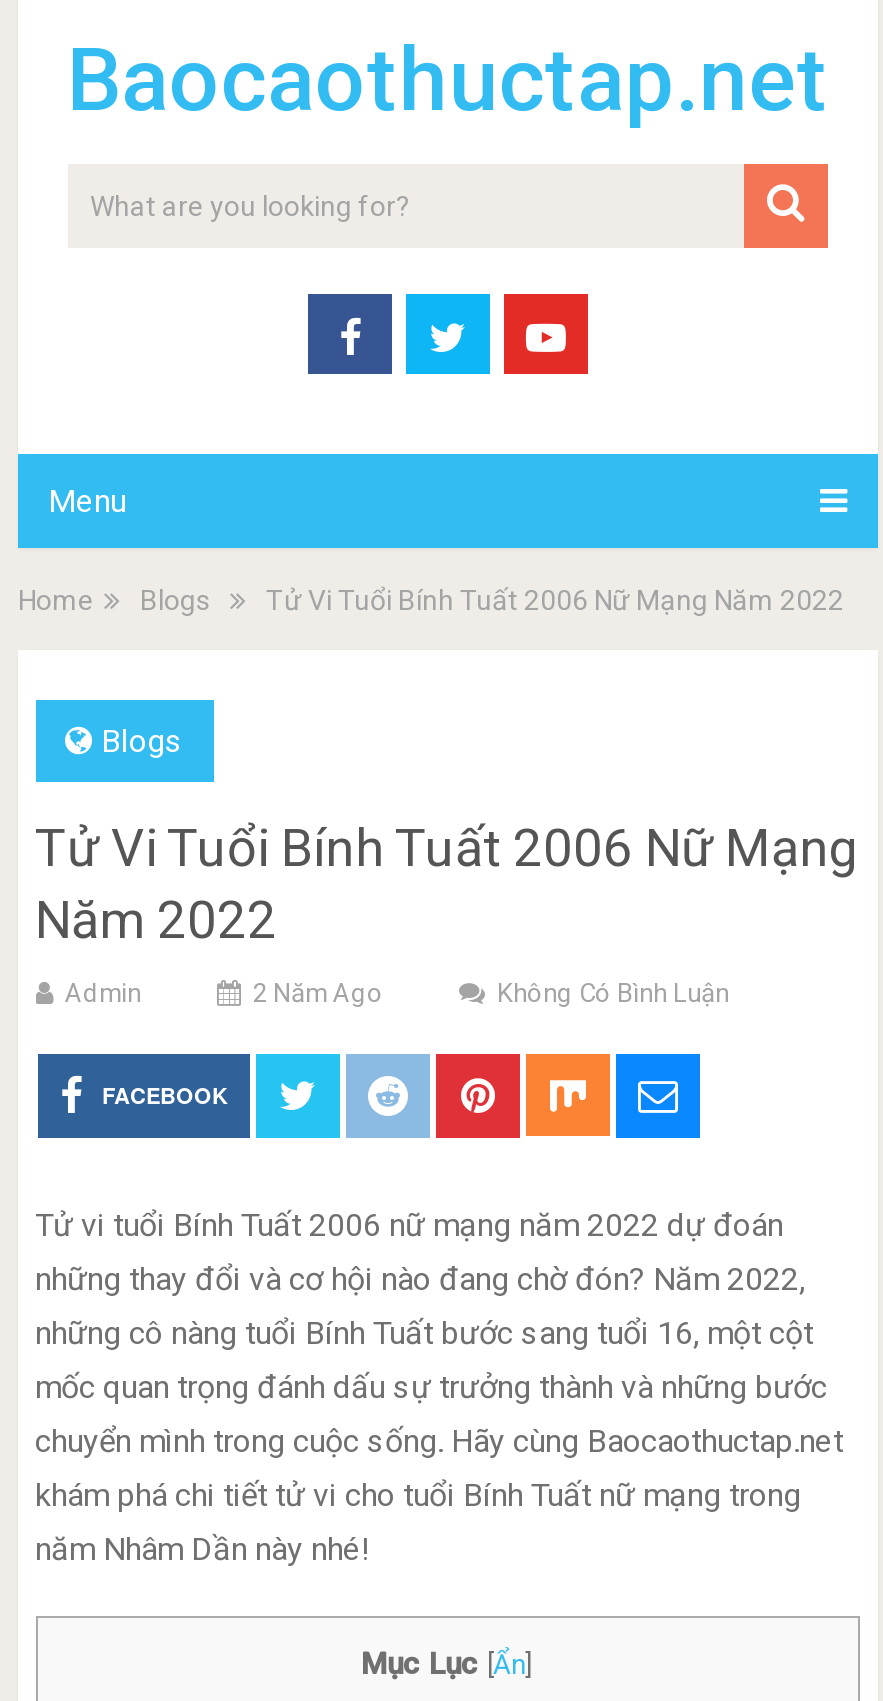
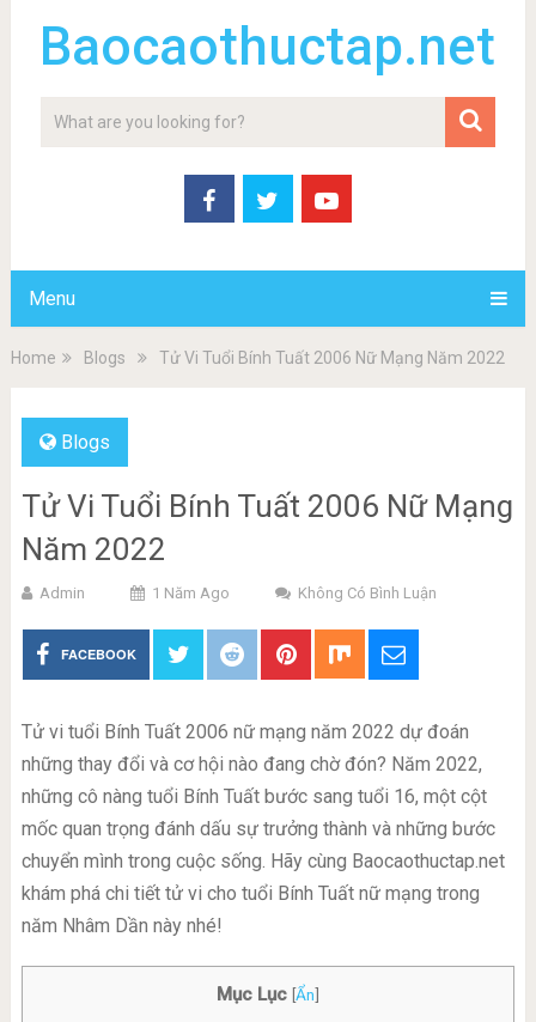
[253,978,383,1008] 2 Năm Ago -> [151,584,229,602] 1 Năm Ago

